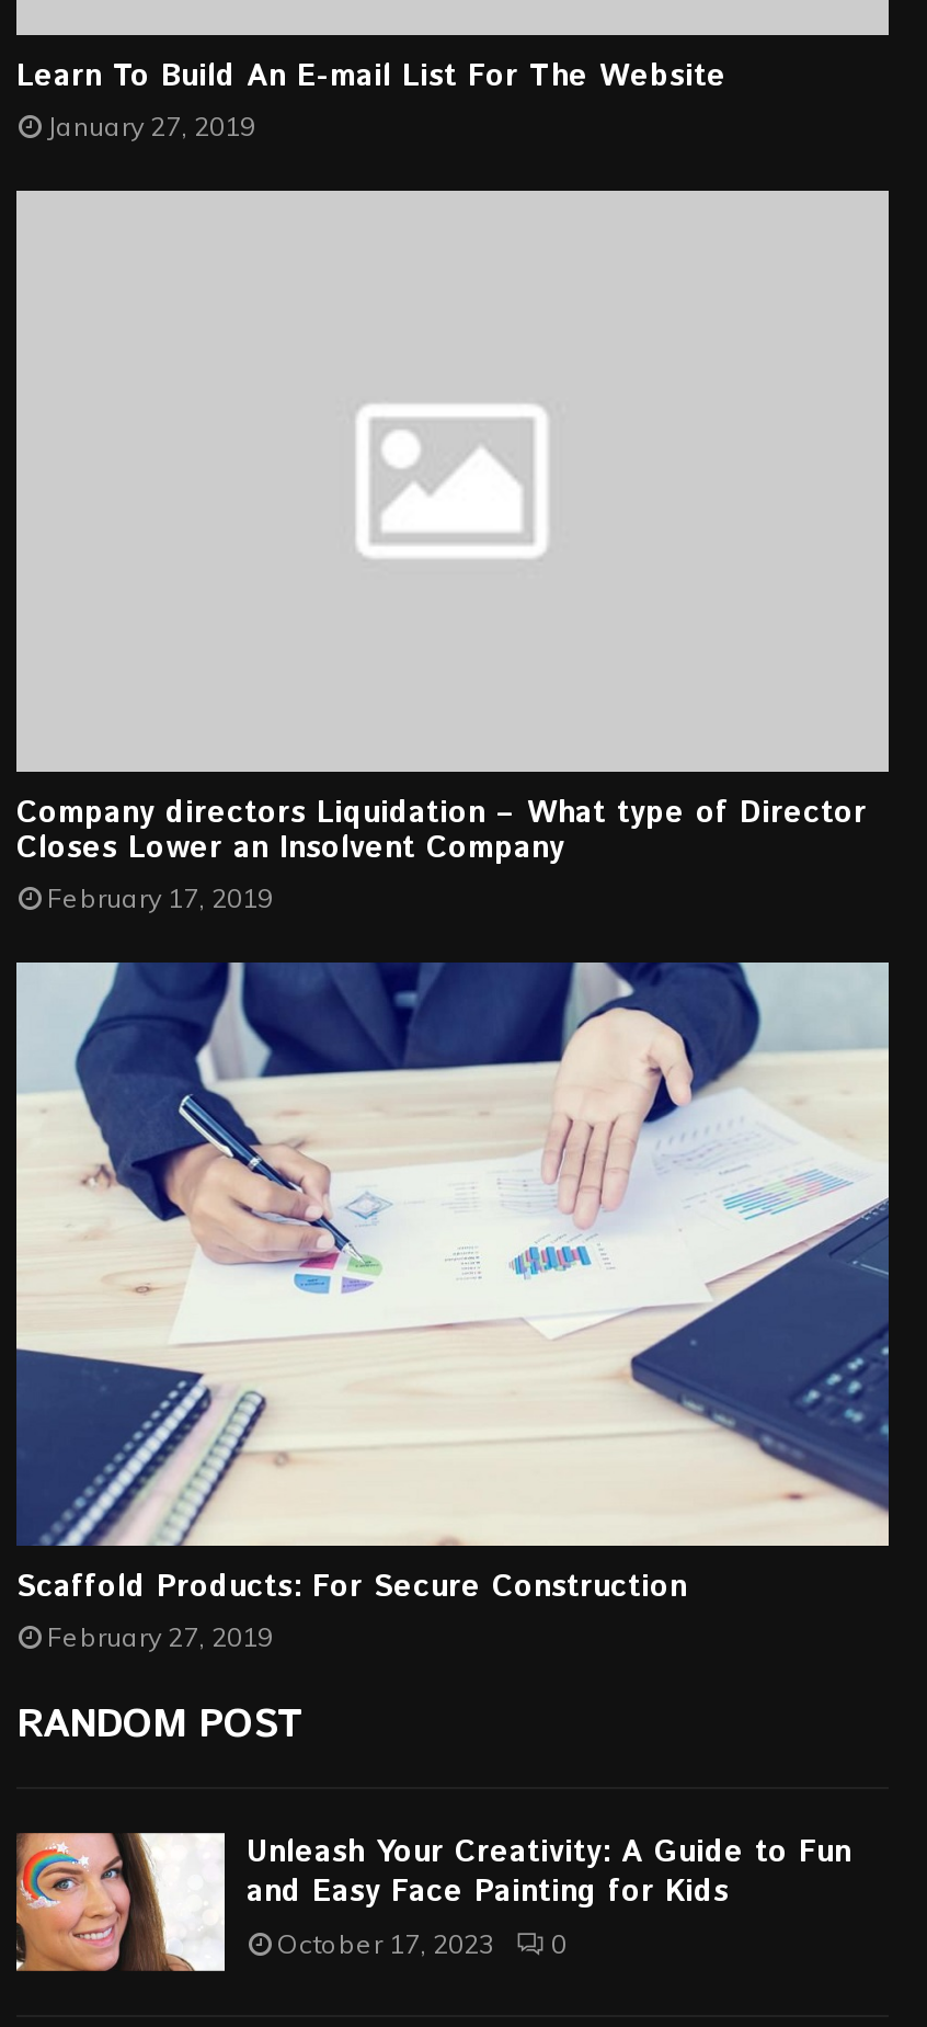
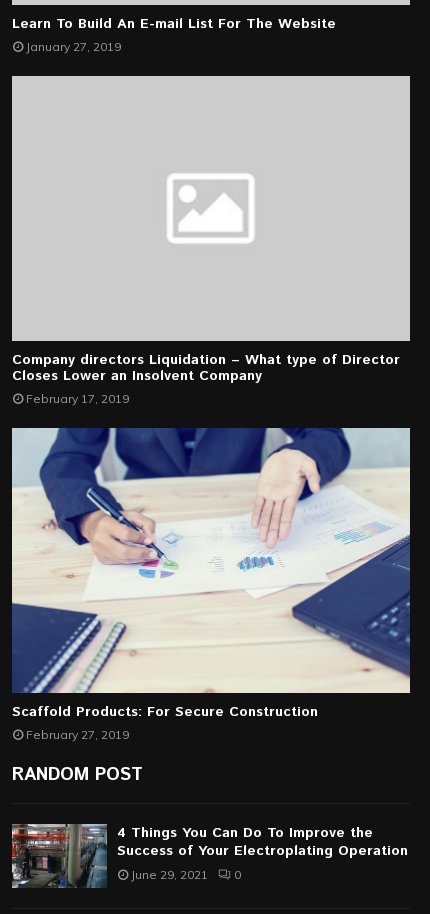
[16,1830,851,1974] [image] | Unleash Your Creativity: A Guide to Fun | and Easy Face Painting for Kids | October 17, 2023 -> [11,823,408,888] [image] | 4 Things You Can Do To Improve the | Success of Your Electroplating Operation | June 29, 2021

